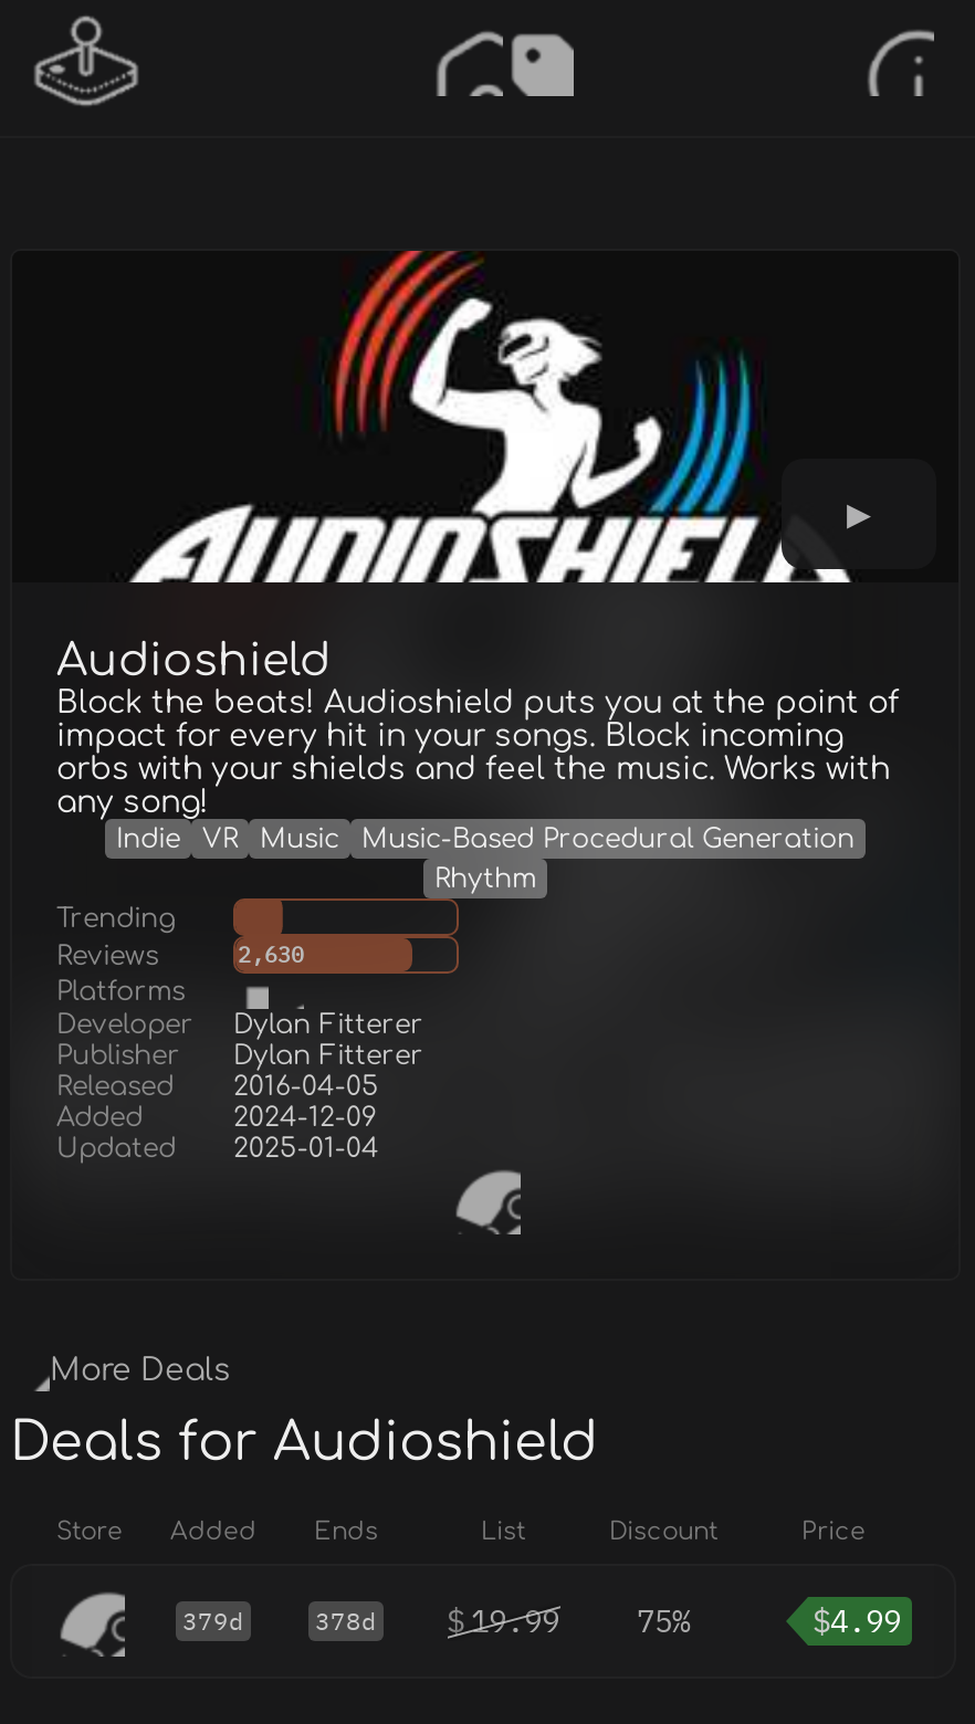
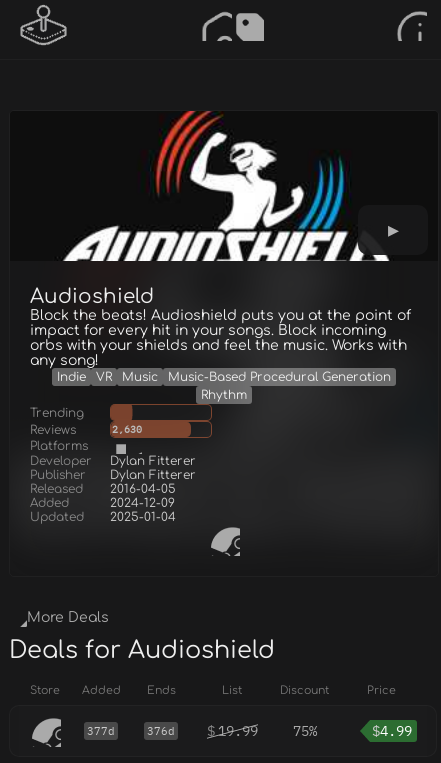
[182,1606,377,1637] 379d | 378d -> [87,724,175,738] 377d | 376d

